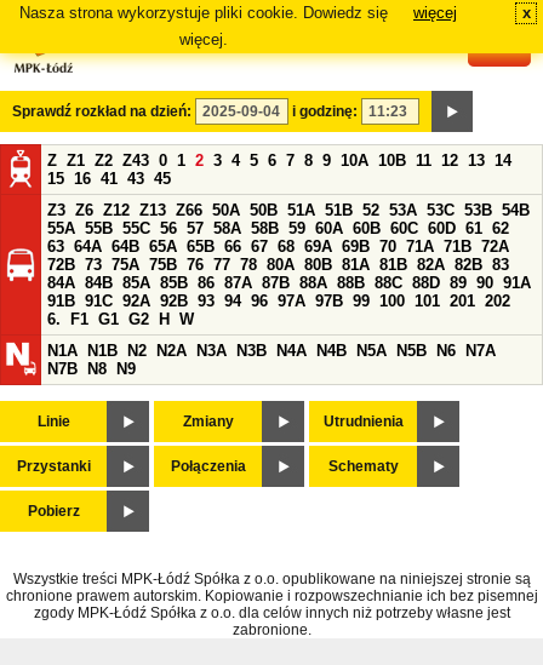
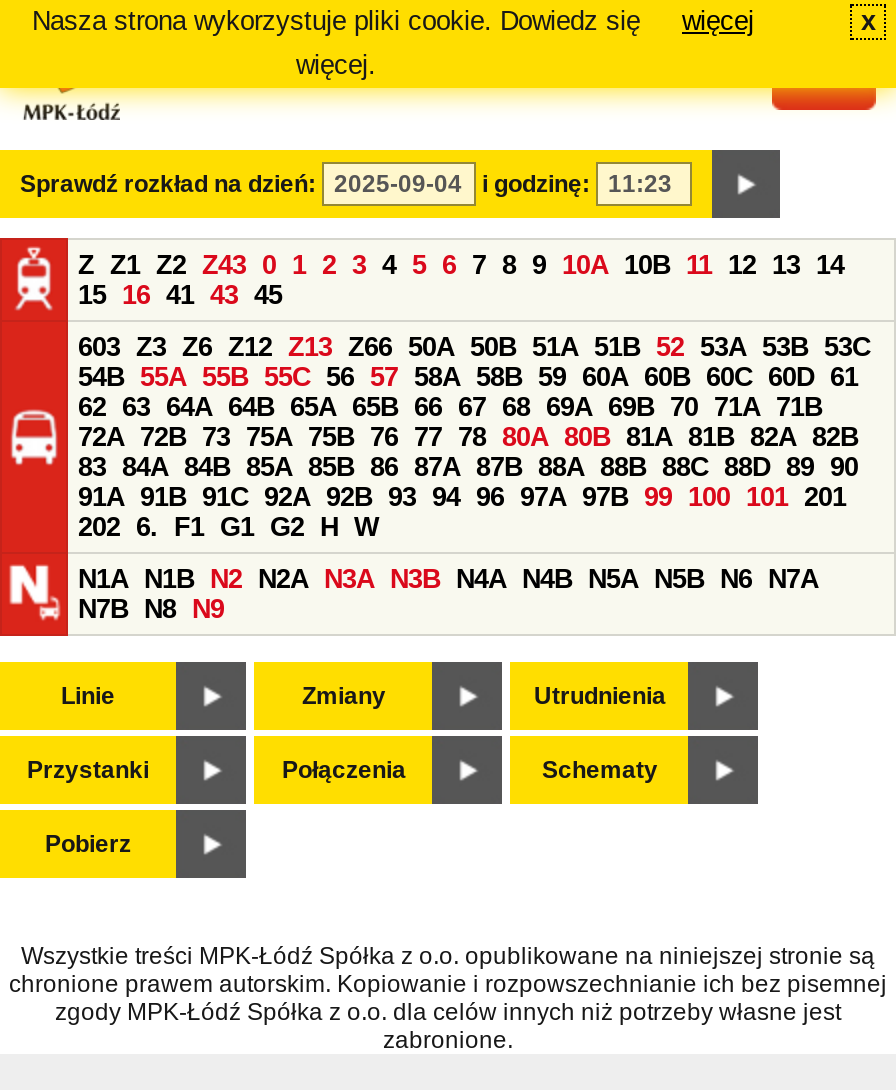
[47,201,531,328] Z3 Z6 Z12 Z13 Z66 50A 50B 51A 51B 52 53A 53C 53B 54B | 55A 55B 55C 56 57 58A 58B 59 60A 60B 60C 60D 61 62 | 63 64A 64B 65A 65B 66 67 68 69A 69B 70 71A 71B 72A | 72B 73 75A 75B 76 77 78 80A 80B 81A 81B 82A 82B 83 | 84A 84B 85A 85B 86 87A 87B 88A 88B 88C 88D 89 90 91A | 91B 91C 92A 92B 93 94 96 97A 97B 99 100 101 201 202 | 6. F1 G1 G2 H W -> [78,332,870,542] 603 Z3 Z6 Z12 Z13 Z66 50A 50B 51A 51B 52 53A 53B 53C | 54B 55A 55B 55C 56 57 58A 58B 59 60A 60B 60C 60D 61 | 62 63 64A 64B 65A 65B 66 67 68 69A 69B 70 71A 71B | 72A 72B 73 75A 75B 76 77 78 80A 80B 81A 81B 82A 82B | 83 84A 84B 85A 85B 86 87A 87B 88A 88B 88C 88D 89 90 | 91A 91B 91C 92A 92B 93 94 96 97A 97B 99 100 101 201 | 202 6. F1 G1 G2 H W

